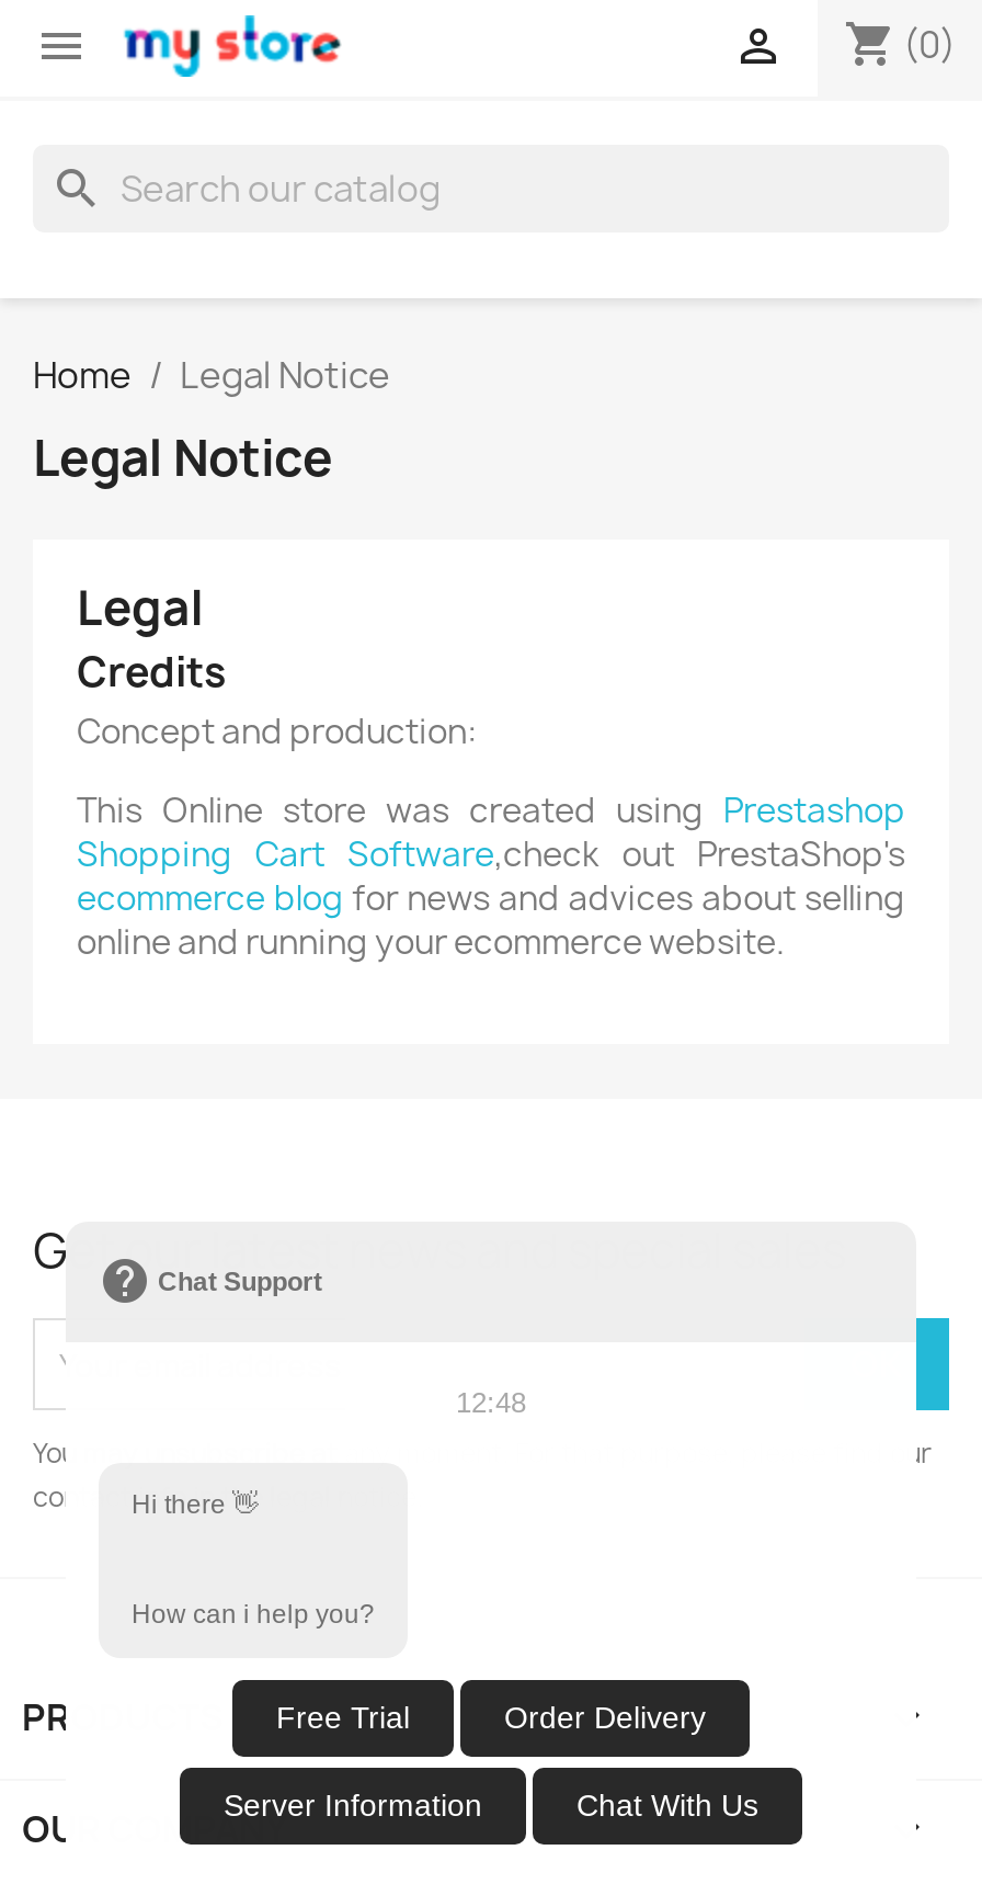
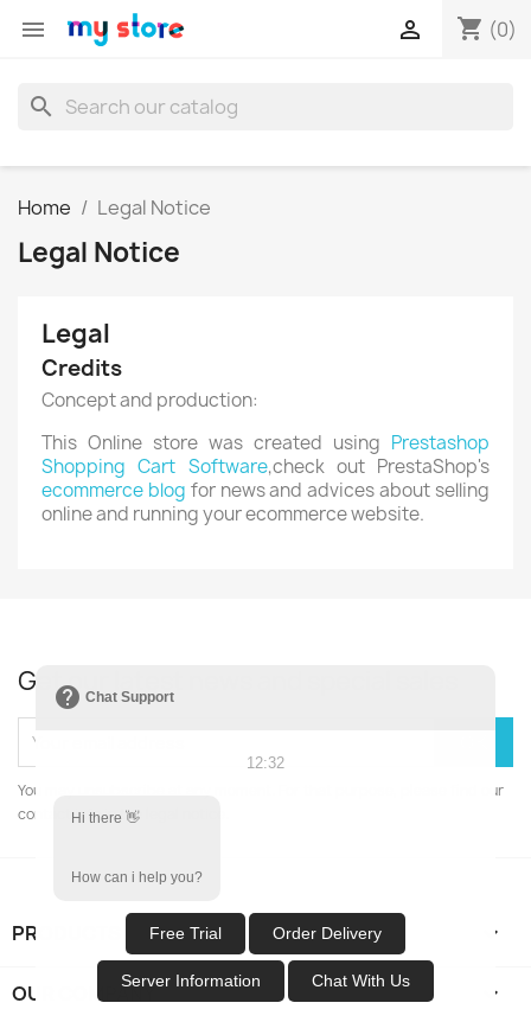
[456,1386,526,1419] 12:48 -> [247,754,284,772] 12:32

